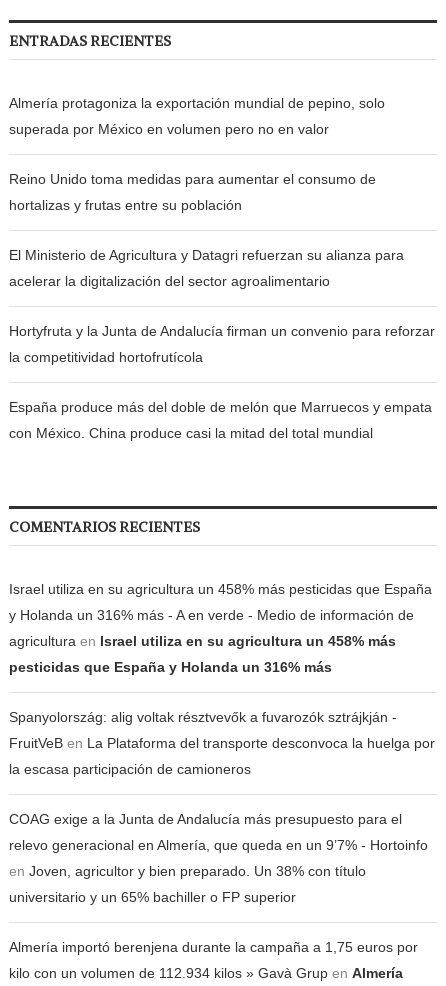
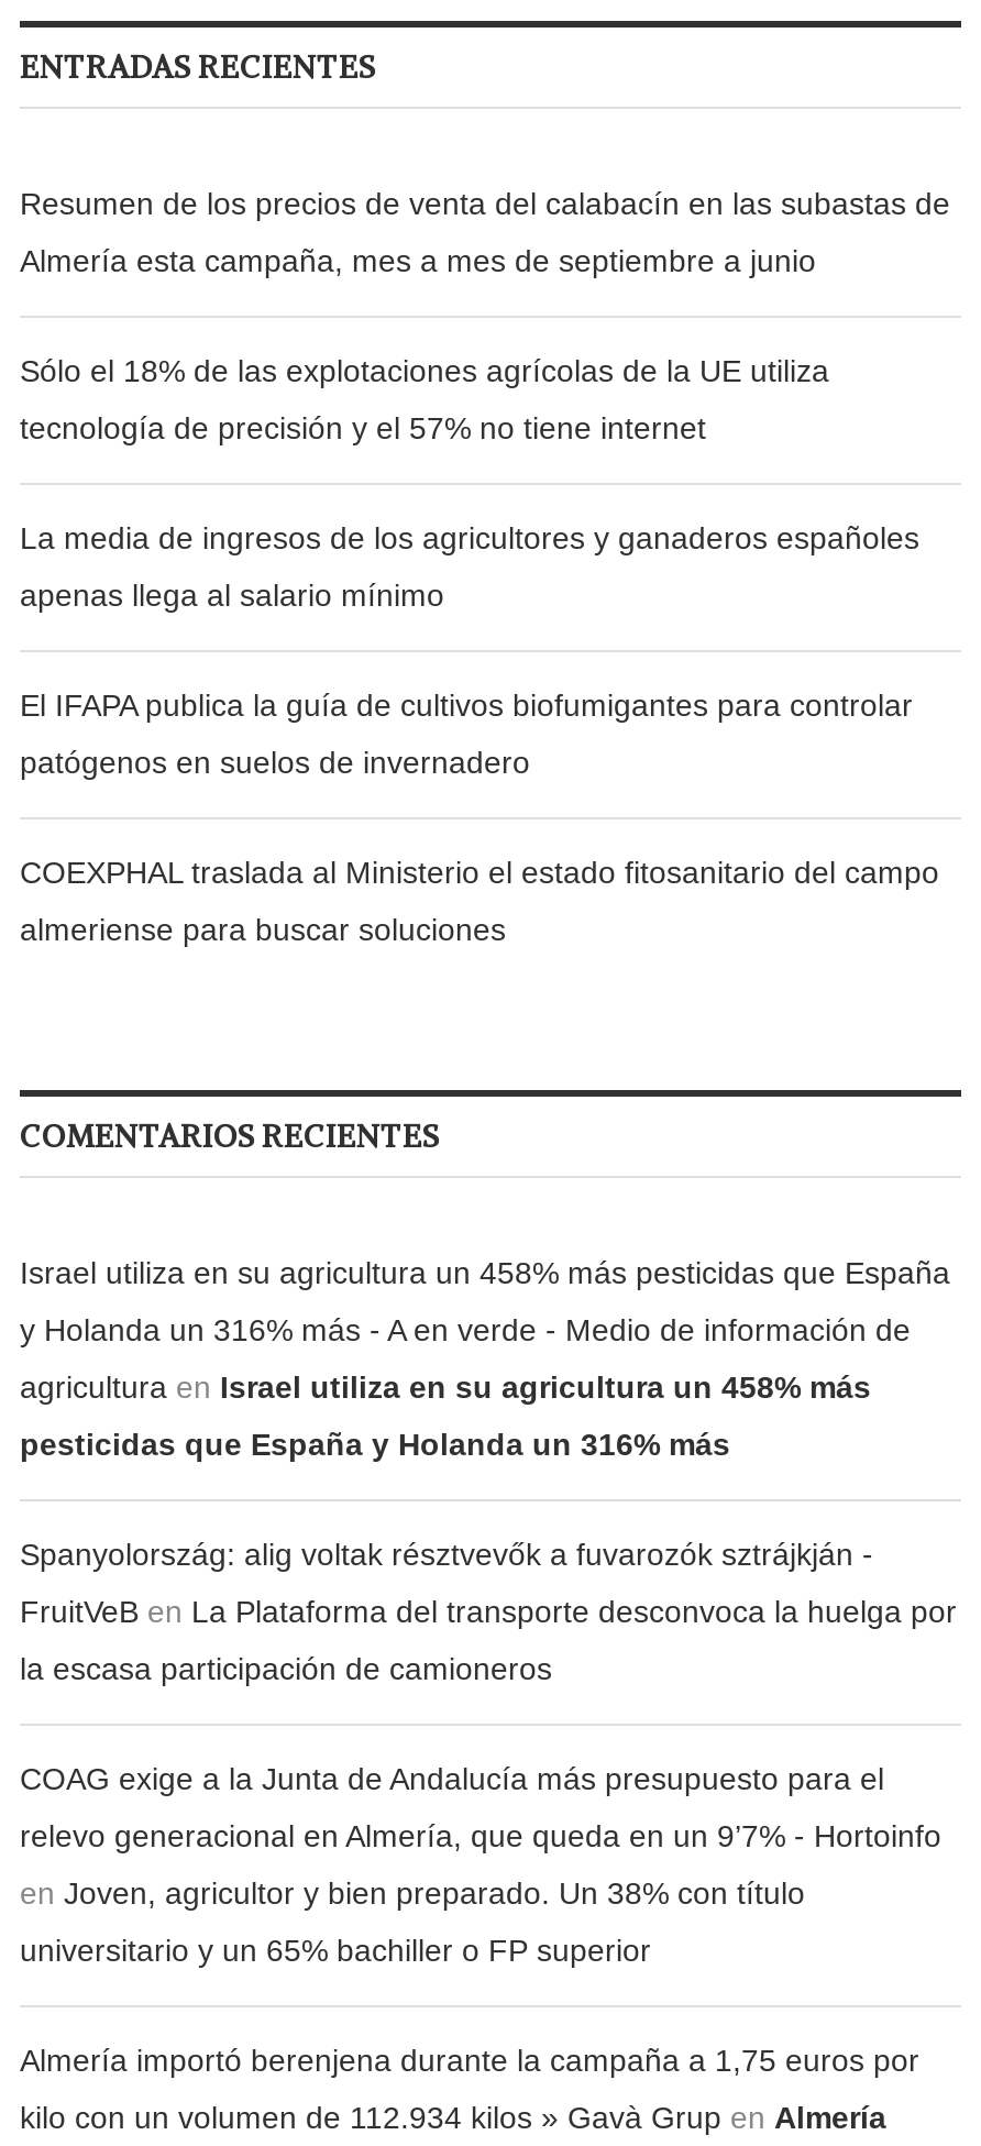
[9,95,385,111] Almería protagoniza la exportación mundial de pepino, solo -> [20,185,950,220] Resumen de los precios de venta del calabacín en las subastas de
[9,121,329,137] superada por México en volumen pero no en valor -> [20,242,816,278] Almería esta campaña, mes a mes de septiembre a junio
[9,171,376,187] Reino Unido toma medidas para aumentar el consumo de -> [20,352,829,388] Sólo el 18% de las explotaciones agrícolas de la UE utiliza
[9,197,242,213] hortalizas y frutas entre su población -> [20,410,706,445] tecnología de precisión y el 57% no tiene internet
[9,247,404,263] El Ministerio de Agricultura y Datagri refuerzan su alianza para -> [20,520,919,555] La media de ingresos de los agricultores y ganaderos españoles
[9,273,330,289] acelerar la digitalización del sector agroalimentario -> [20,577,444,612] apenas llega al salario mínimo
[9,323,435,339] Hortyfruta y la Junta de Andalucía firman un convenio para reforzar -> [20,687,913,722] El IFAPA publica la guía de cultivos biofumigantes para controlar
[9,349,203,365] la competitividad hortofrutícola -> [20,744,530,779] patógenos en suelos de invernadero
[9,399,432,415] España produce más del doble de melón que Marruecos y empata -> [20,854,939,889] COEXPHAL traslada al Ministerio el estado fitosanitario del campo
[9,425,373,441] con México. China produce casi la mitad del total mundial -> [20,911,506,946] almeriense para buscar soluciones

